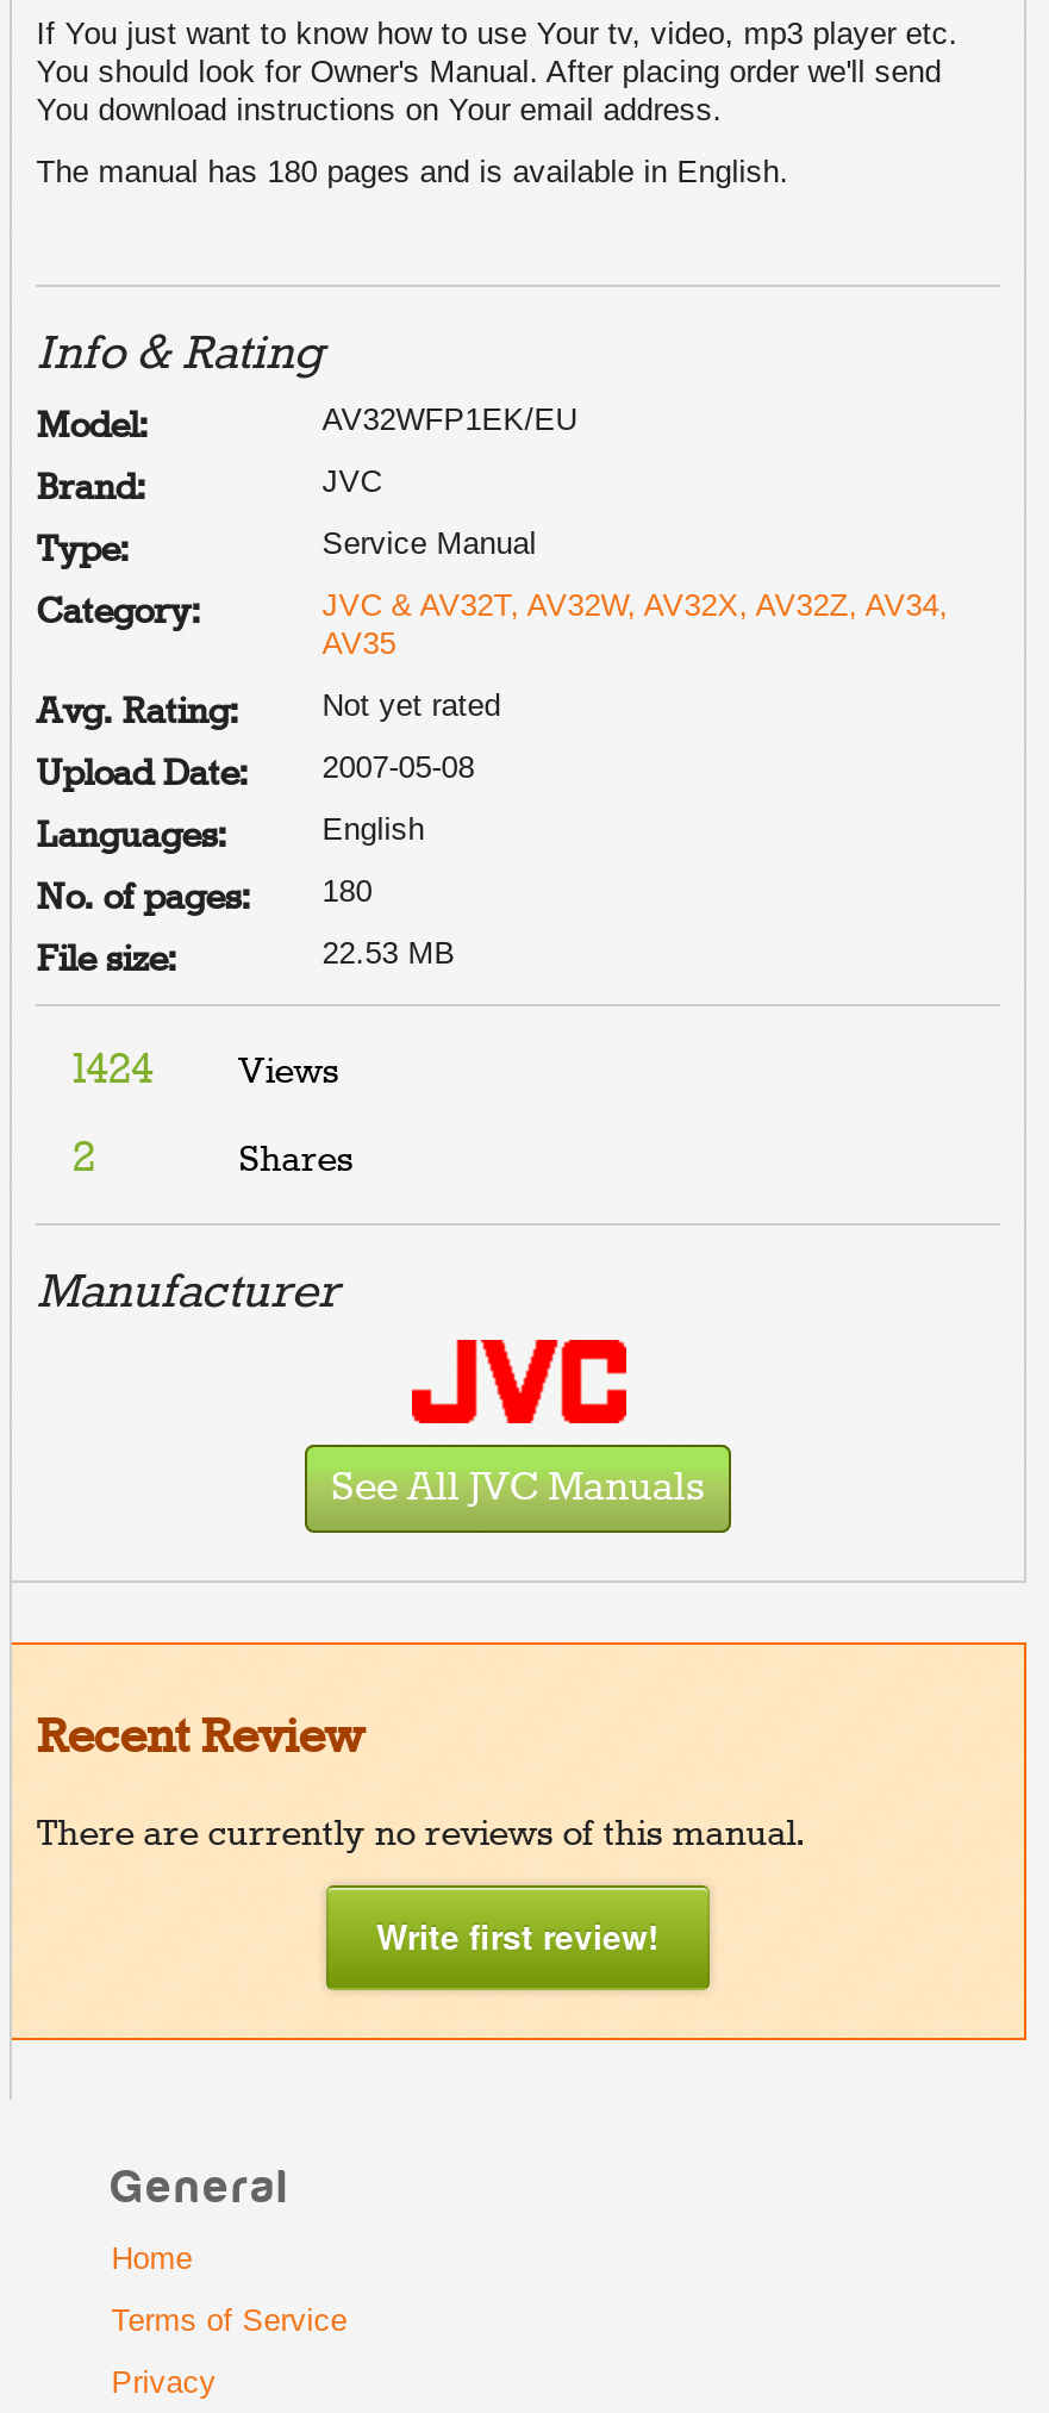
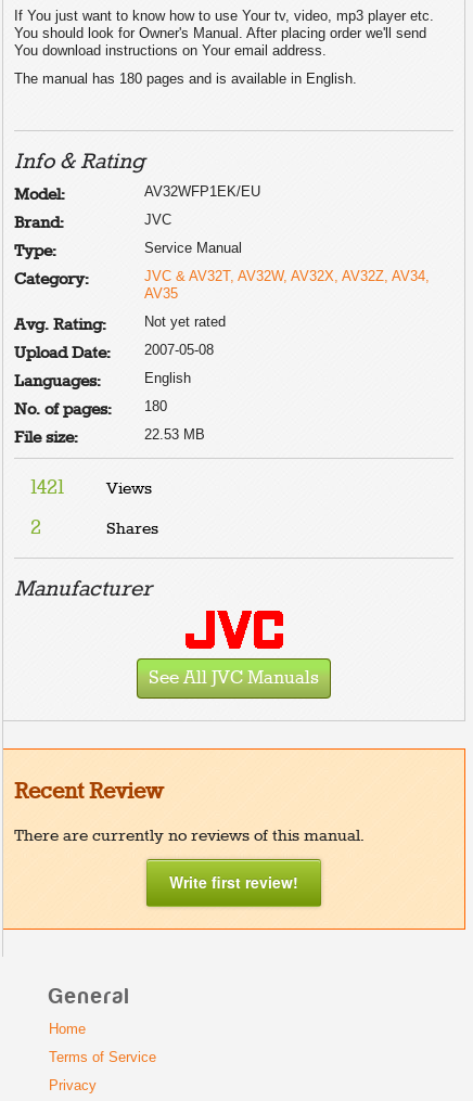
[72,1043,153,1096] 1424 -> [31,476,64,500] 1421

